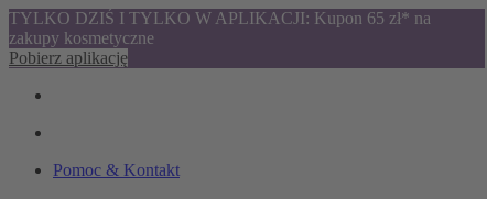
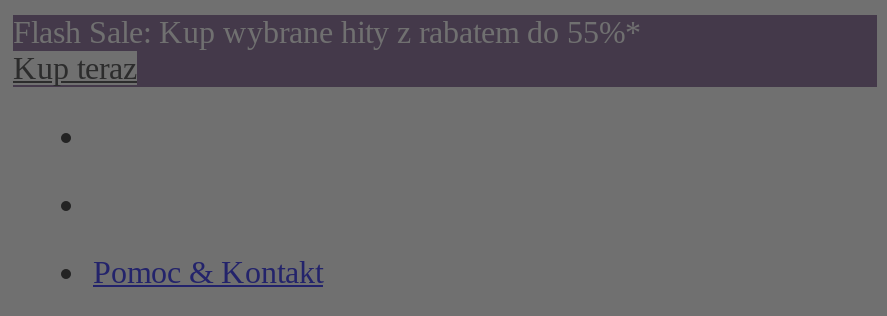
[9,9,431,67] TYLKO DZIŚ I TYLKO W APLIKACJI: Kupon 65 zł* na | zakupy kosmetyczne | Pobierz aplikację -> [13,15,641,85] Flash Sale: Kup wybrane hity z rabatem do 55%* | Kup teraz

